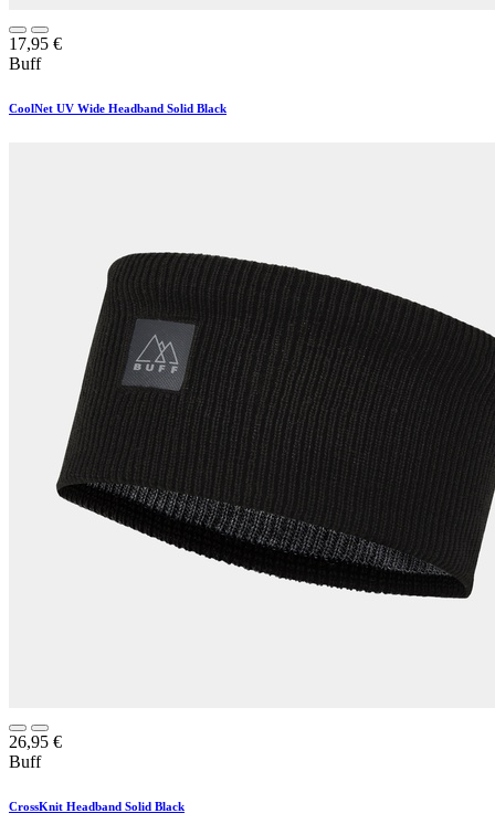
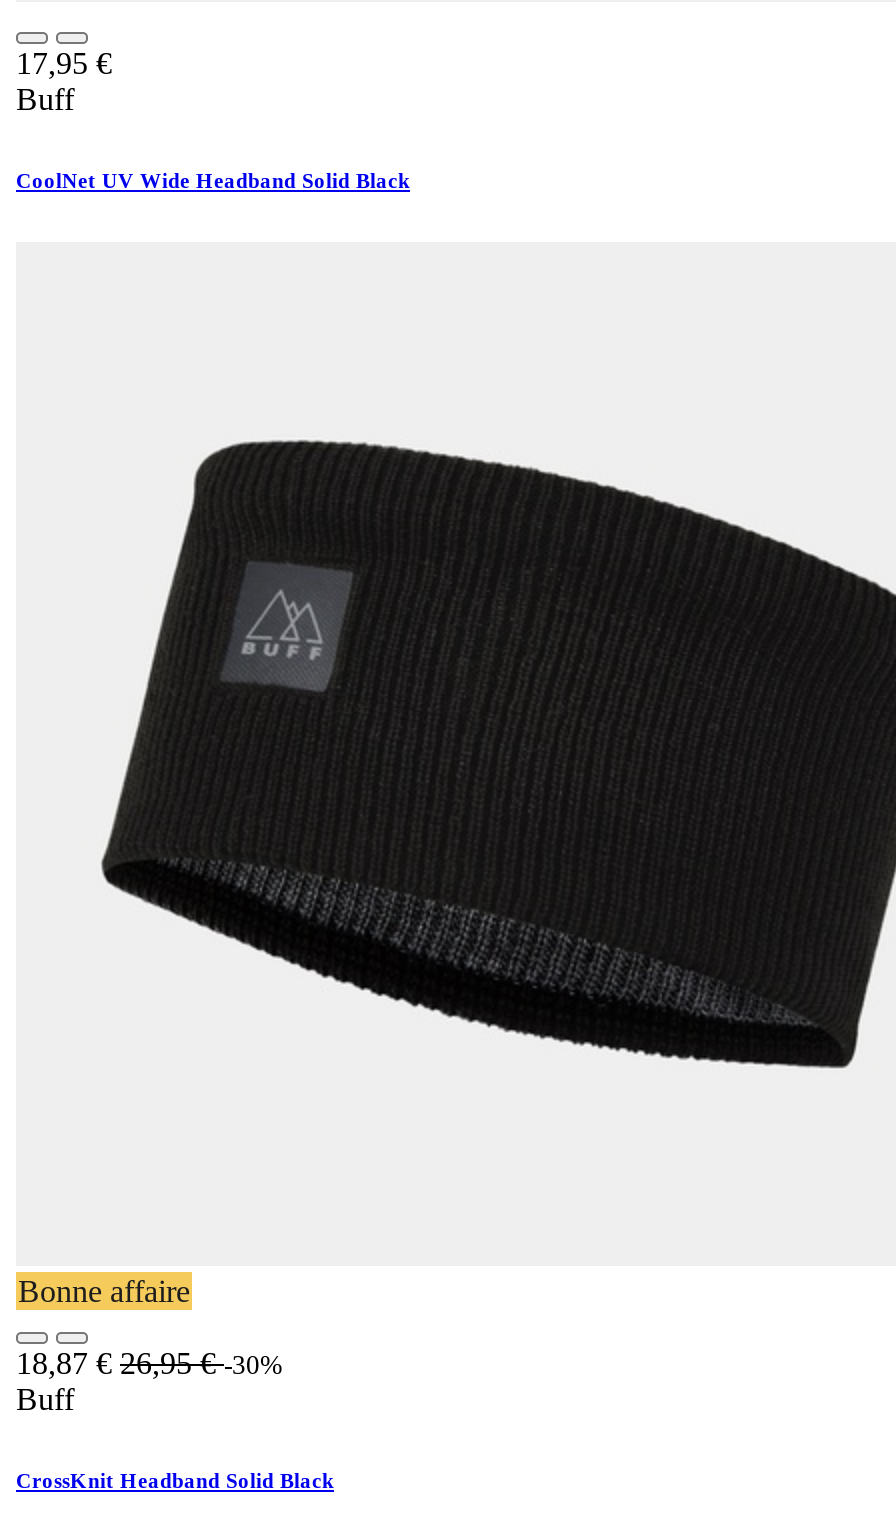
[9,732,62,751] 26,95 € -> [16,1274,282,1380] Bonne affaire | 18,87 € 26,95€ -30%

